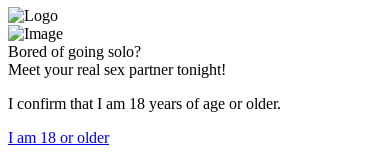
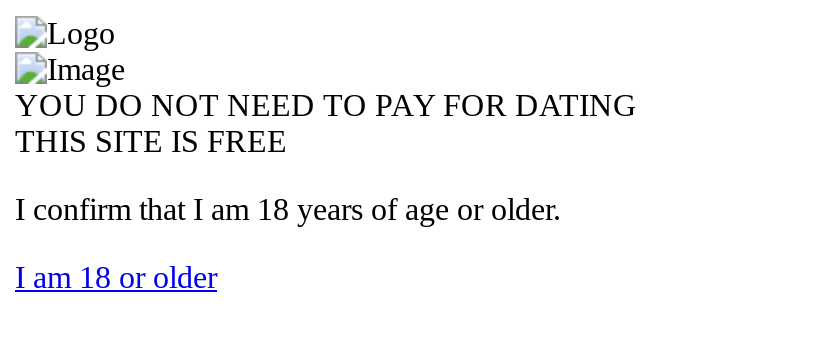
[8,43,226,78] Bored of going solo? | Meet your real sex partner tonight! -> [15,88,637,158] YOU DO NOT NEED TO PAY FOR DATING | THIS SITE IS FREE

